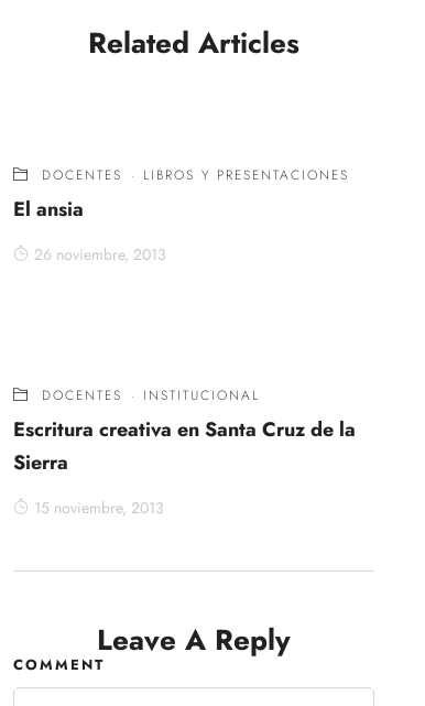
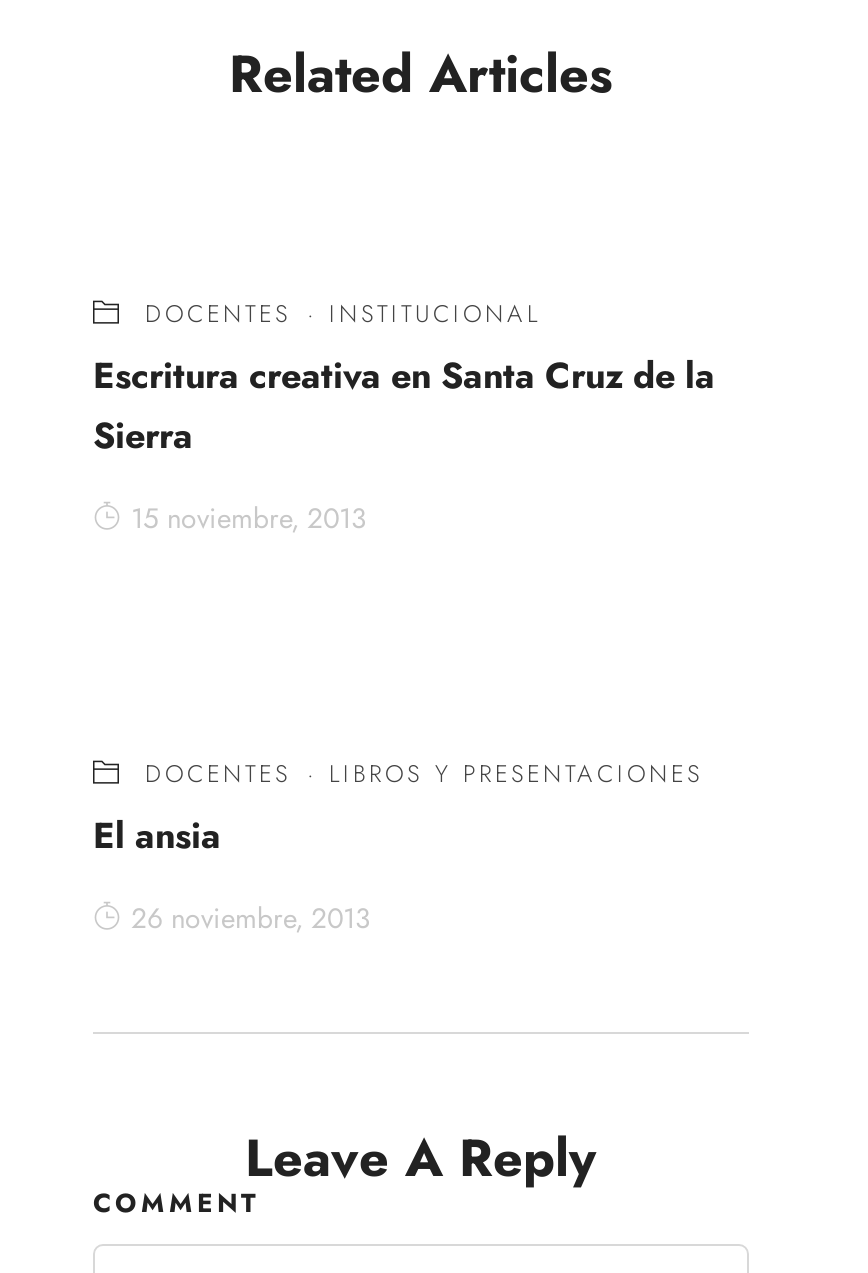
moved [13,166,349,266] -> [93,757,703,939]: DOCENTES · LIBROS Y PRESENTACIONES | El ansia | 26 noviembre, 2013
moved [13,386,356,519] -> [93,297,715,539]: DOCENTES · INSTITUCIONAL | Escritura creativa en Santa Cruz de la | Sierra | 15 noviembre, 2013

